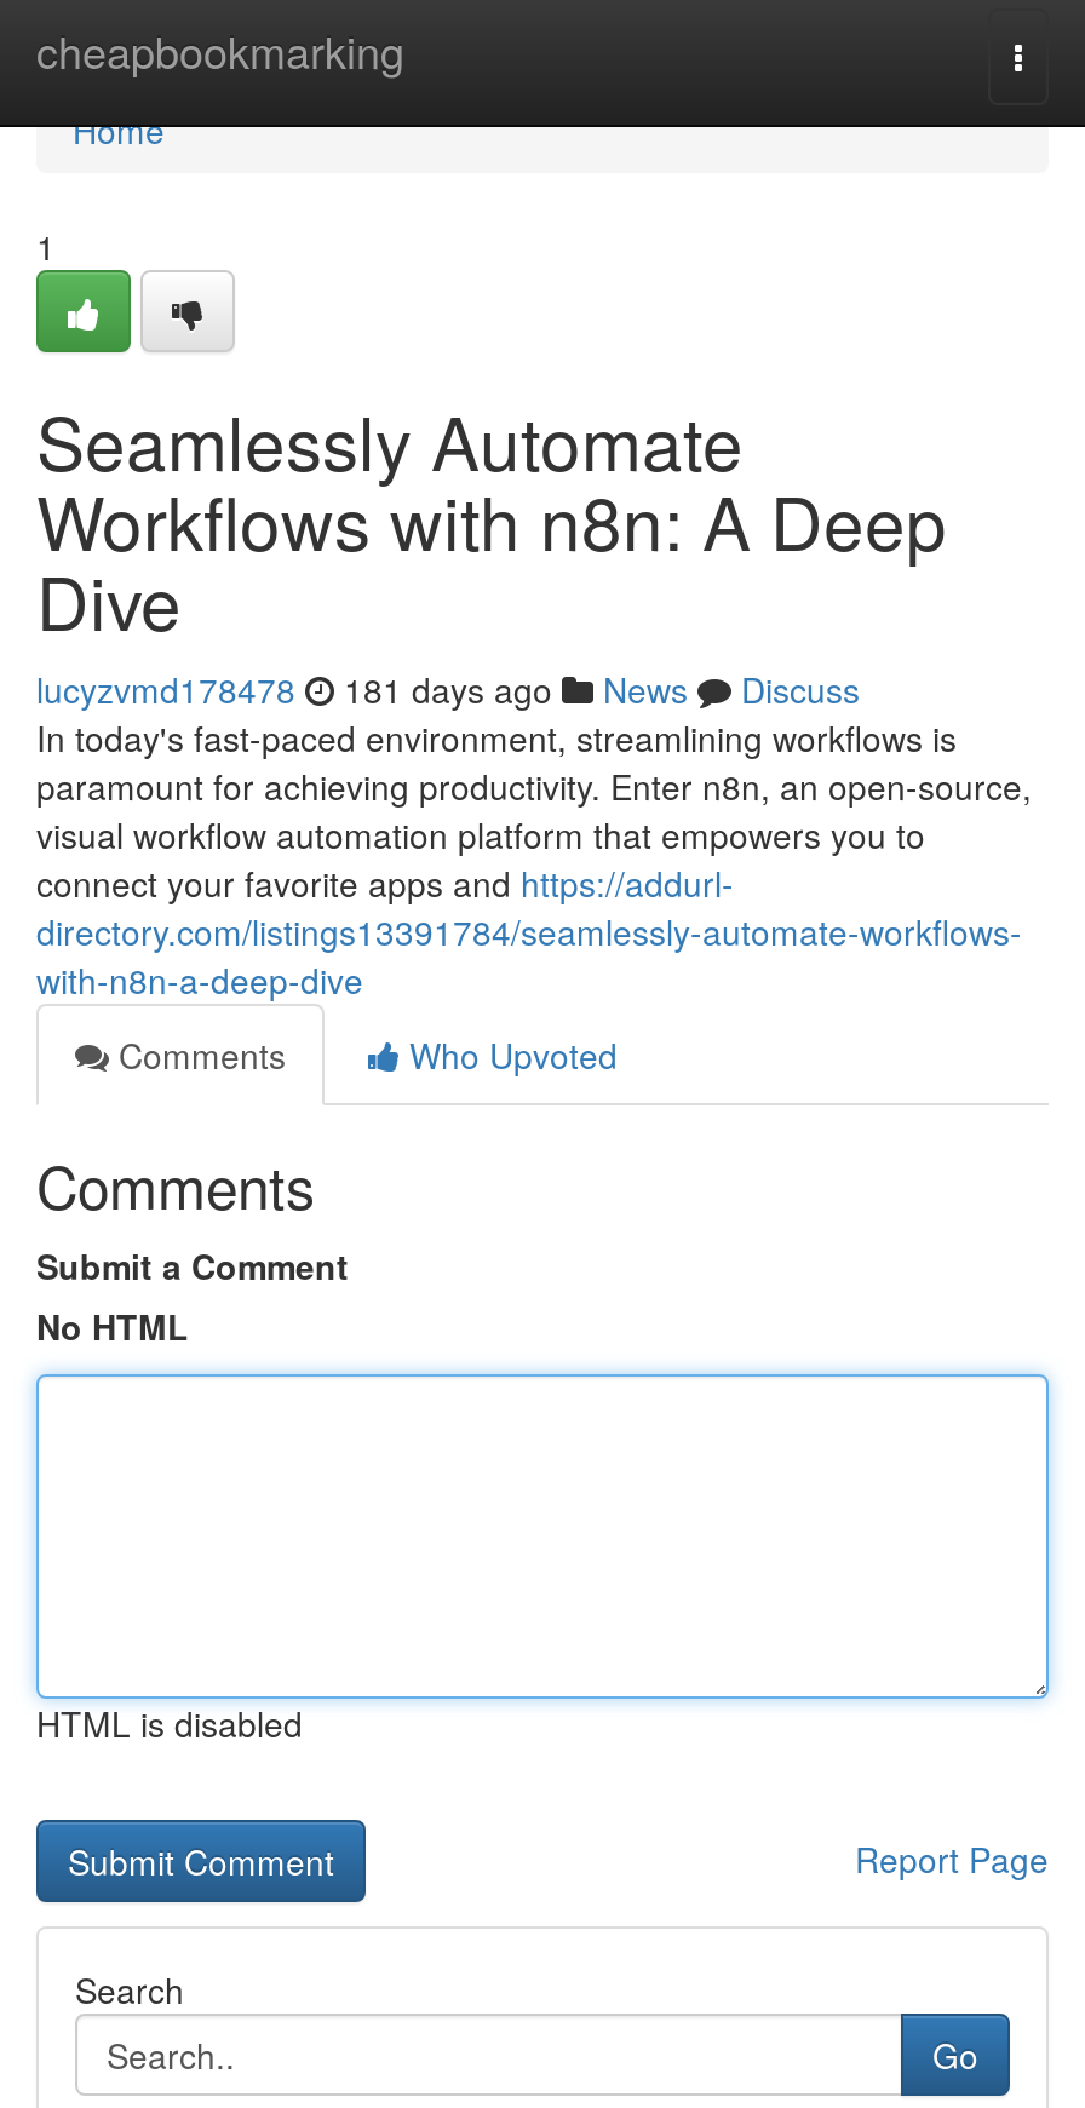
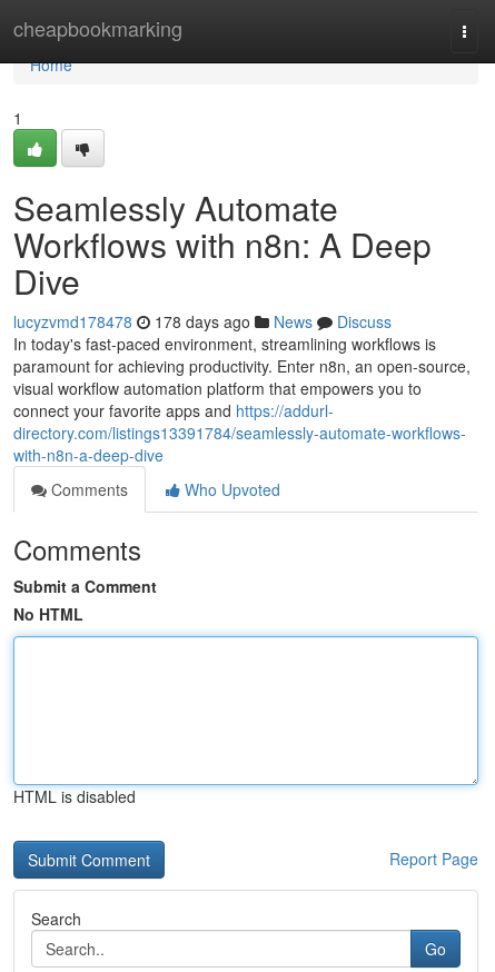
[36,665,860,713] lucyzvmd178478 181 days ago News Discuss -> [13,310,392,333] lucyzvmd178478 178 days ago News Discuss

